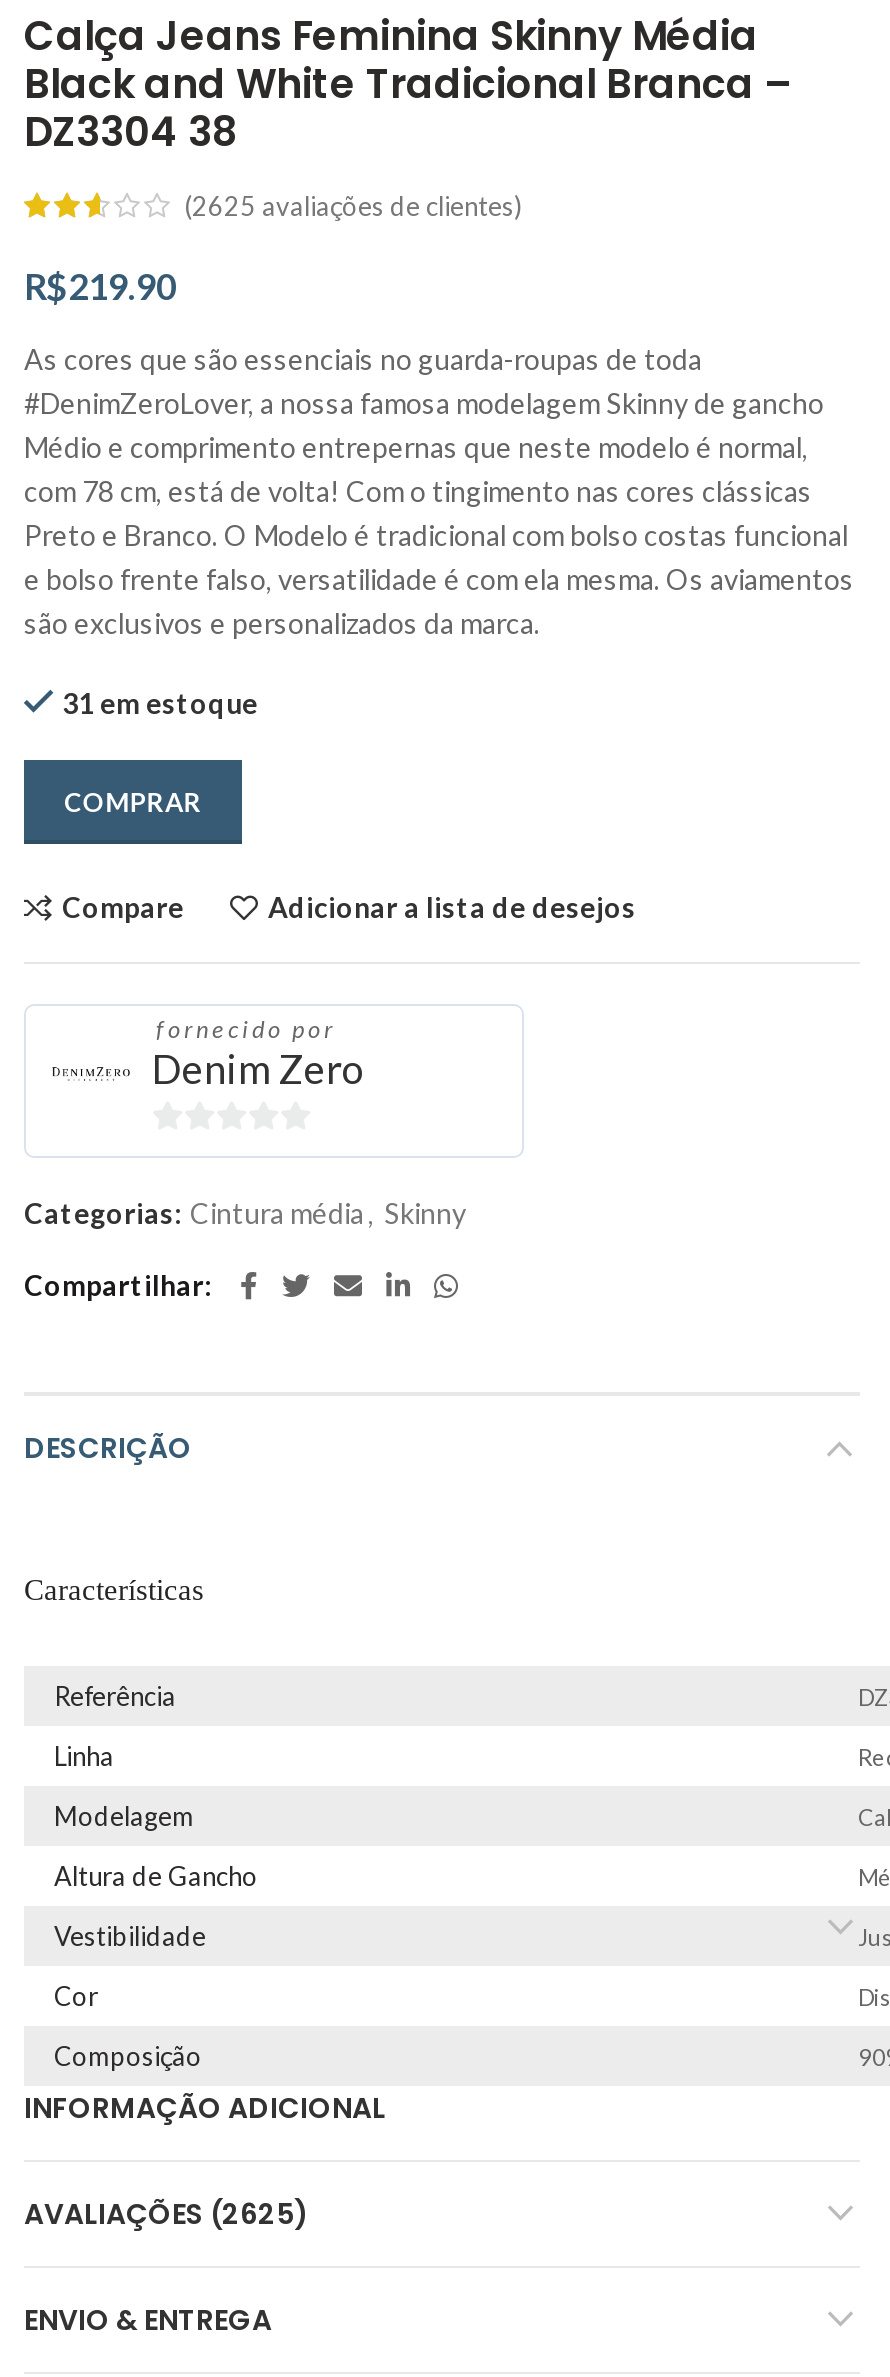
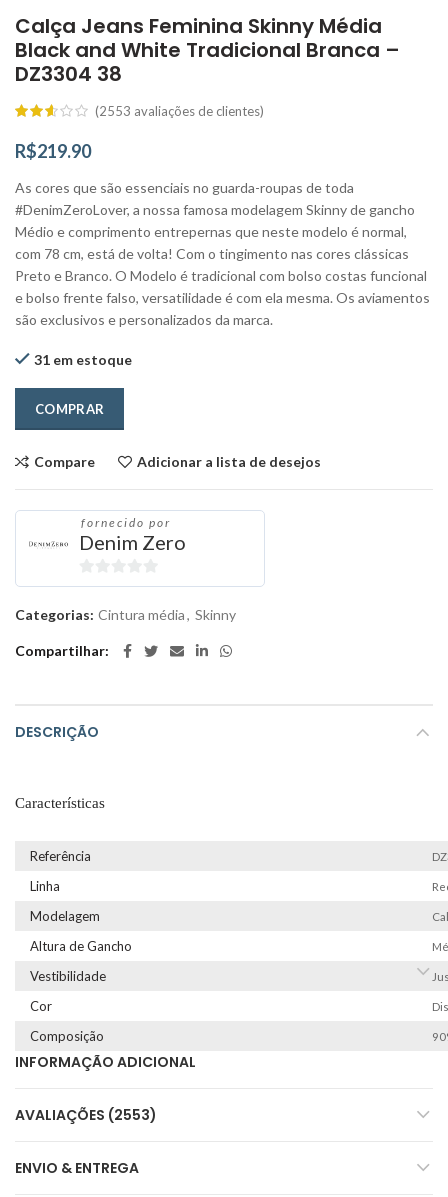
[184,191,522,223] (2625 avaliações de clientes) -> [95,103,264,119] (2553 avaliações de clientes)
[24,2194,308,2234] AVALIAÇÕES (2625) -> [15,1105,157,1125] AVALIAÇÕES (2553)

